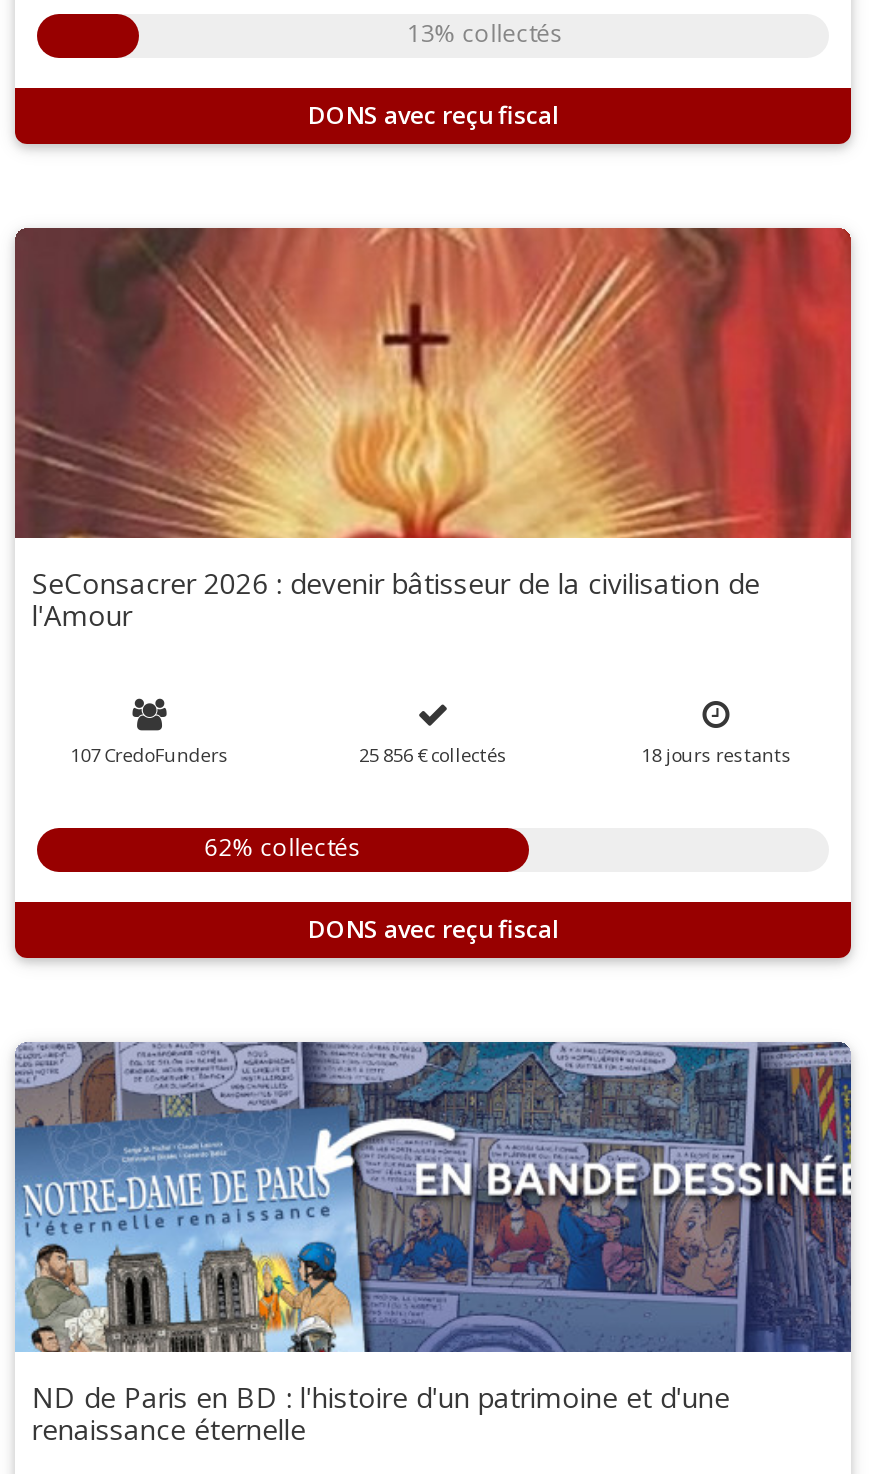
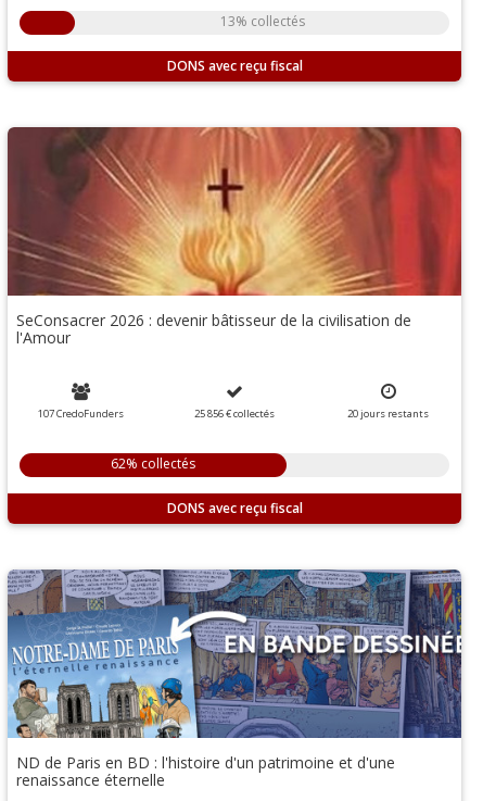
[641,741,791,767] 18 jours restants -> [348,406,429,420] 20 jours restants

